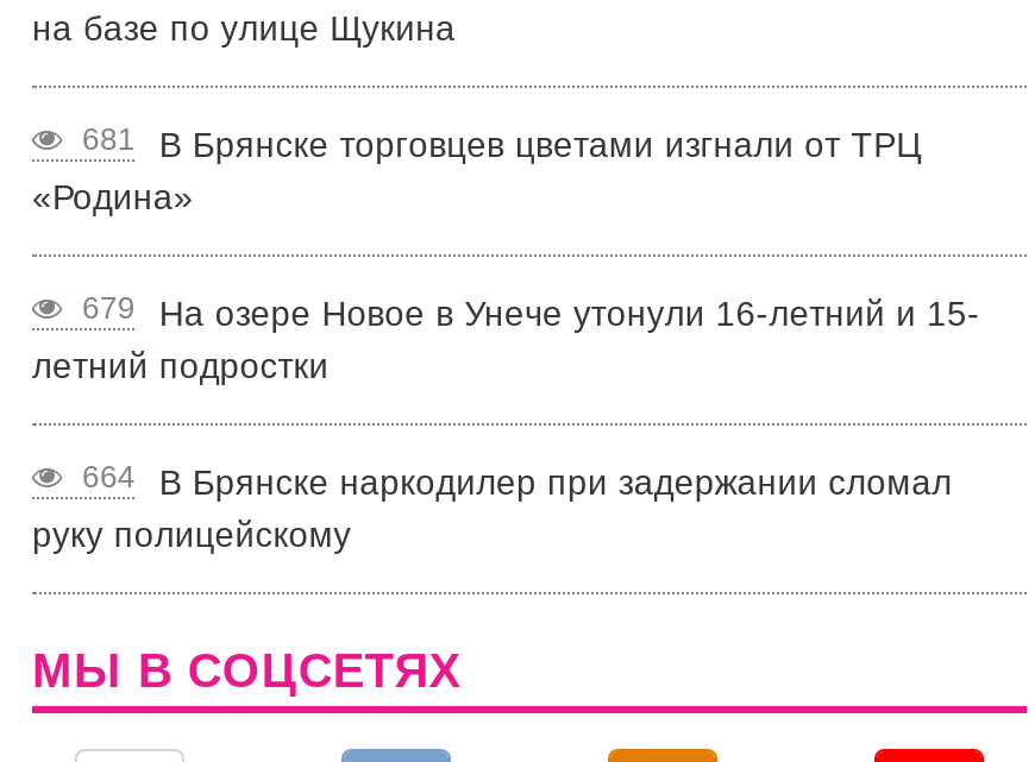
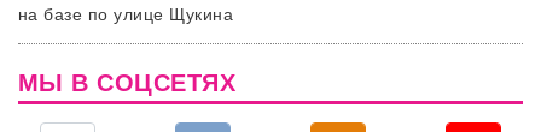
[32,122,980,555] 681 | В Брянске торговцев цветами изгнали от ТРЦ | «Родина» | 679 | На озере Новое в Унече утонули 16-летний и 15- | летний подростки | 664 | В Брянске наркодилер при задержании сломал | руку полицейскому -> none

